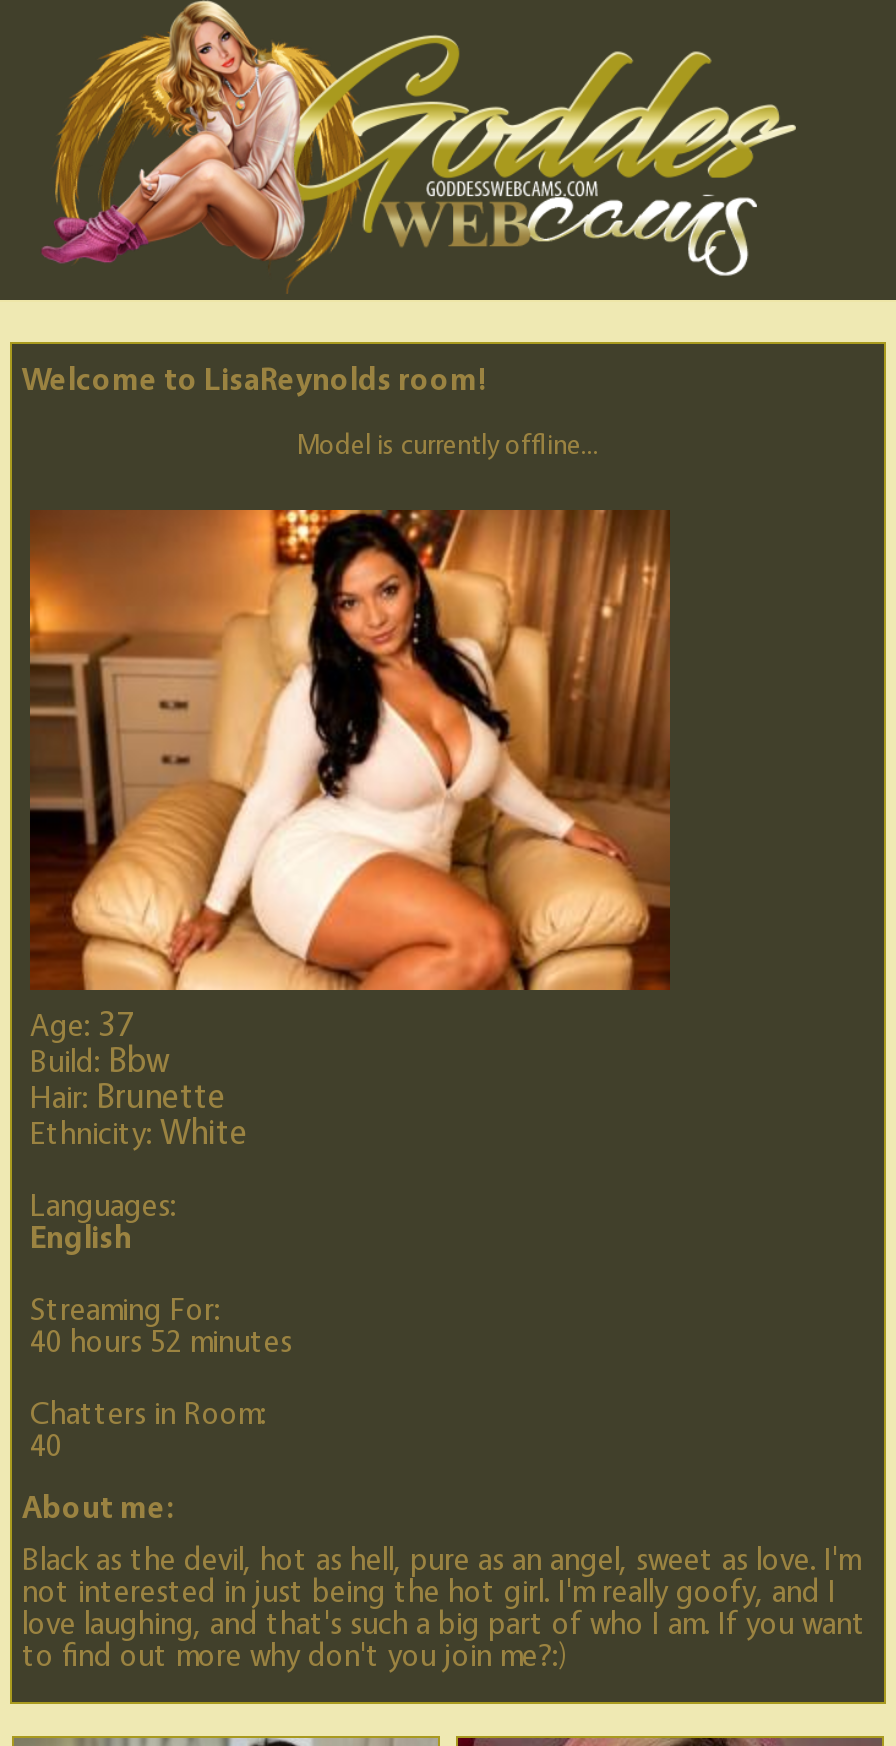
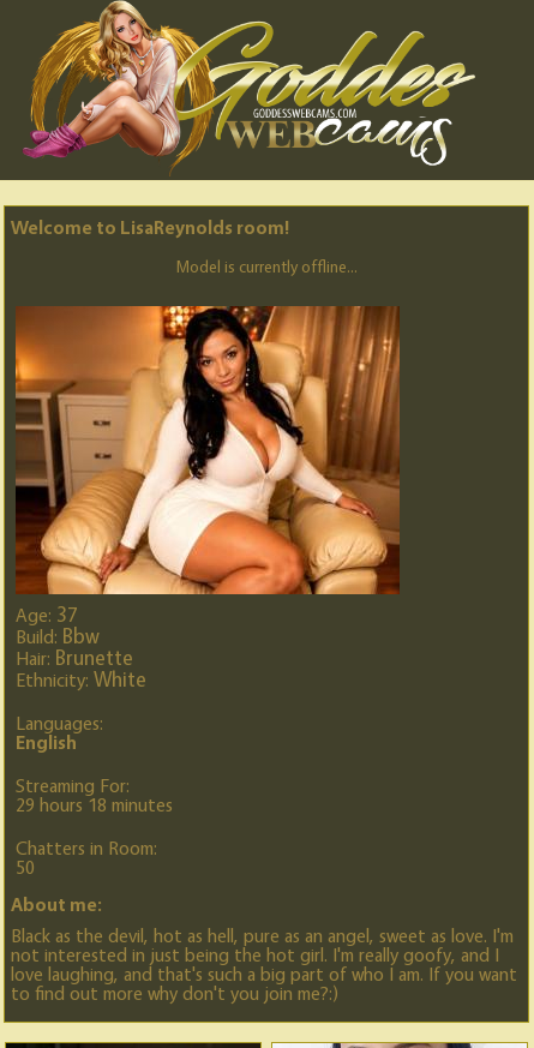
[30,1322,292,1360] 40 hours 52 minutes -> [16,794,173,816] 29 hours 18 minutes
[30,1426,62,1464] 40 -> [16,856,35,879] 50

